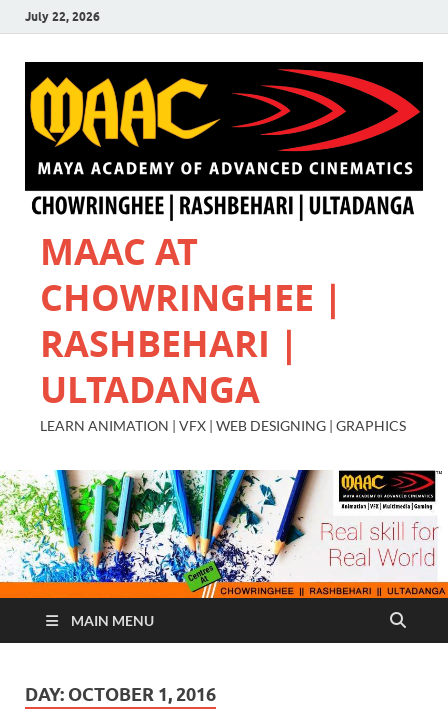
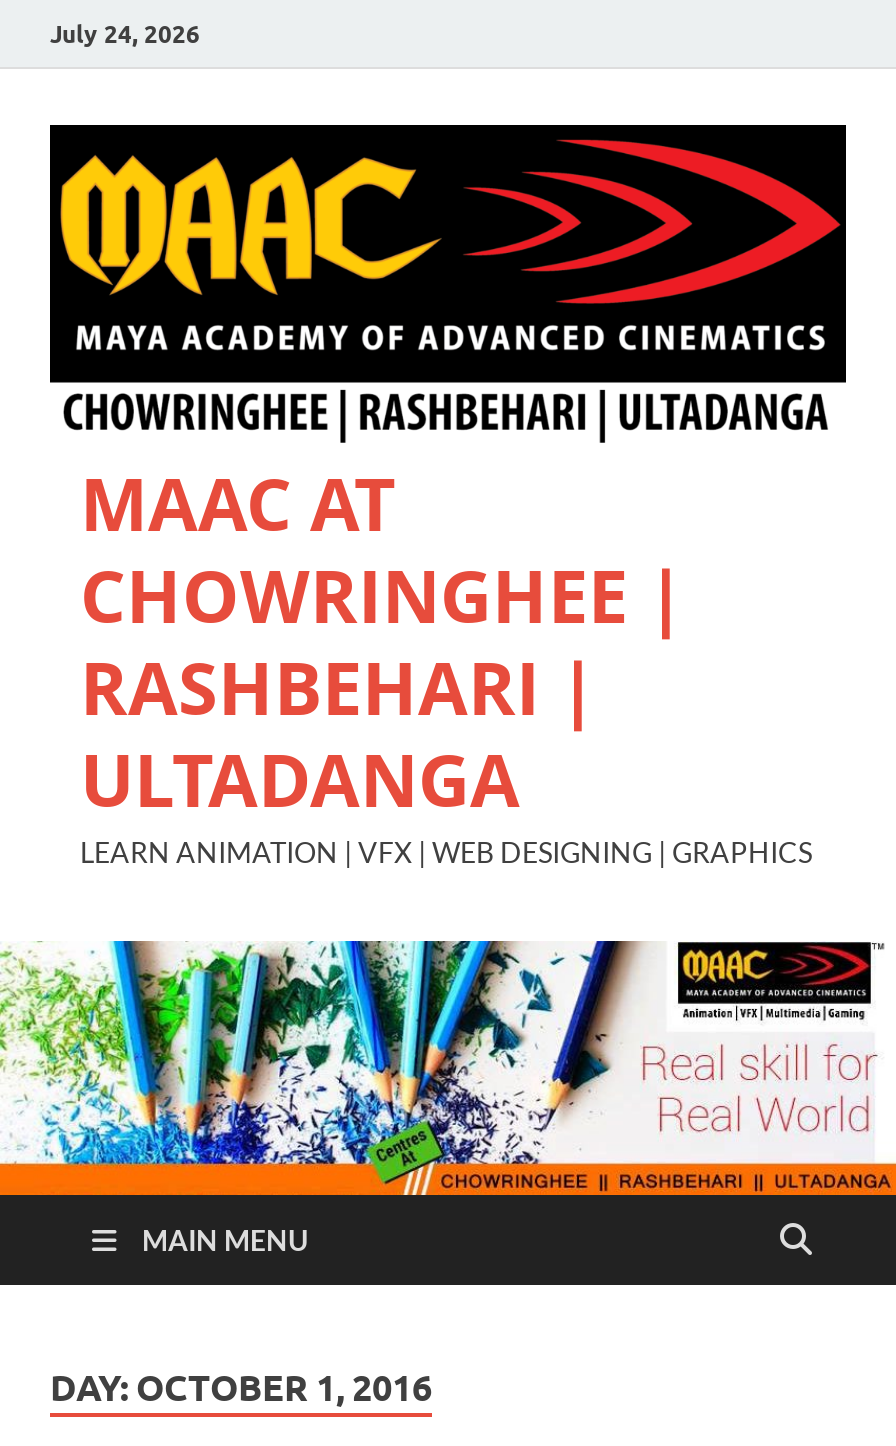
[25,8,100,23] July 22, 2026 -> [50,18,200,48] July 24, 2026

